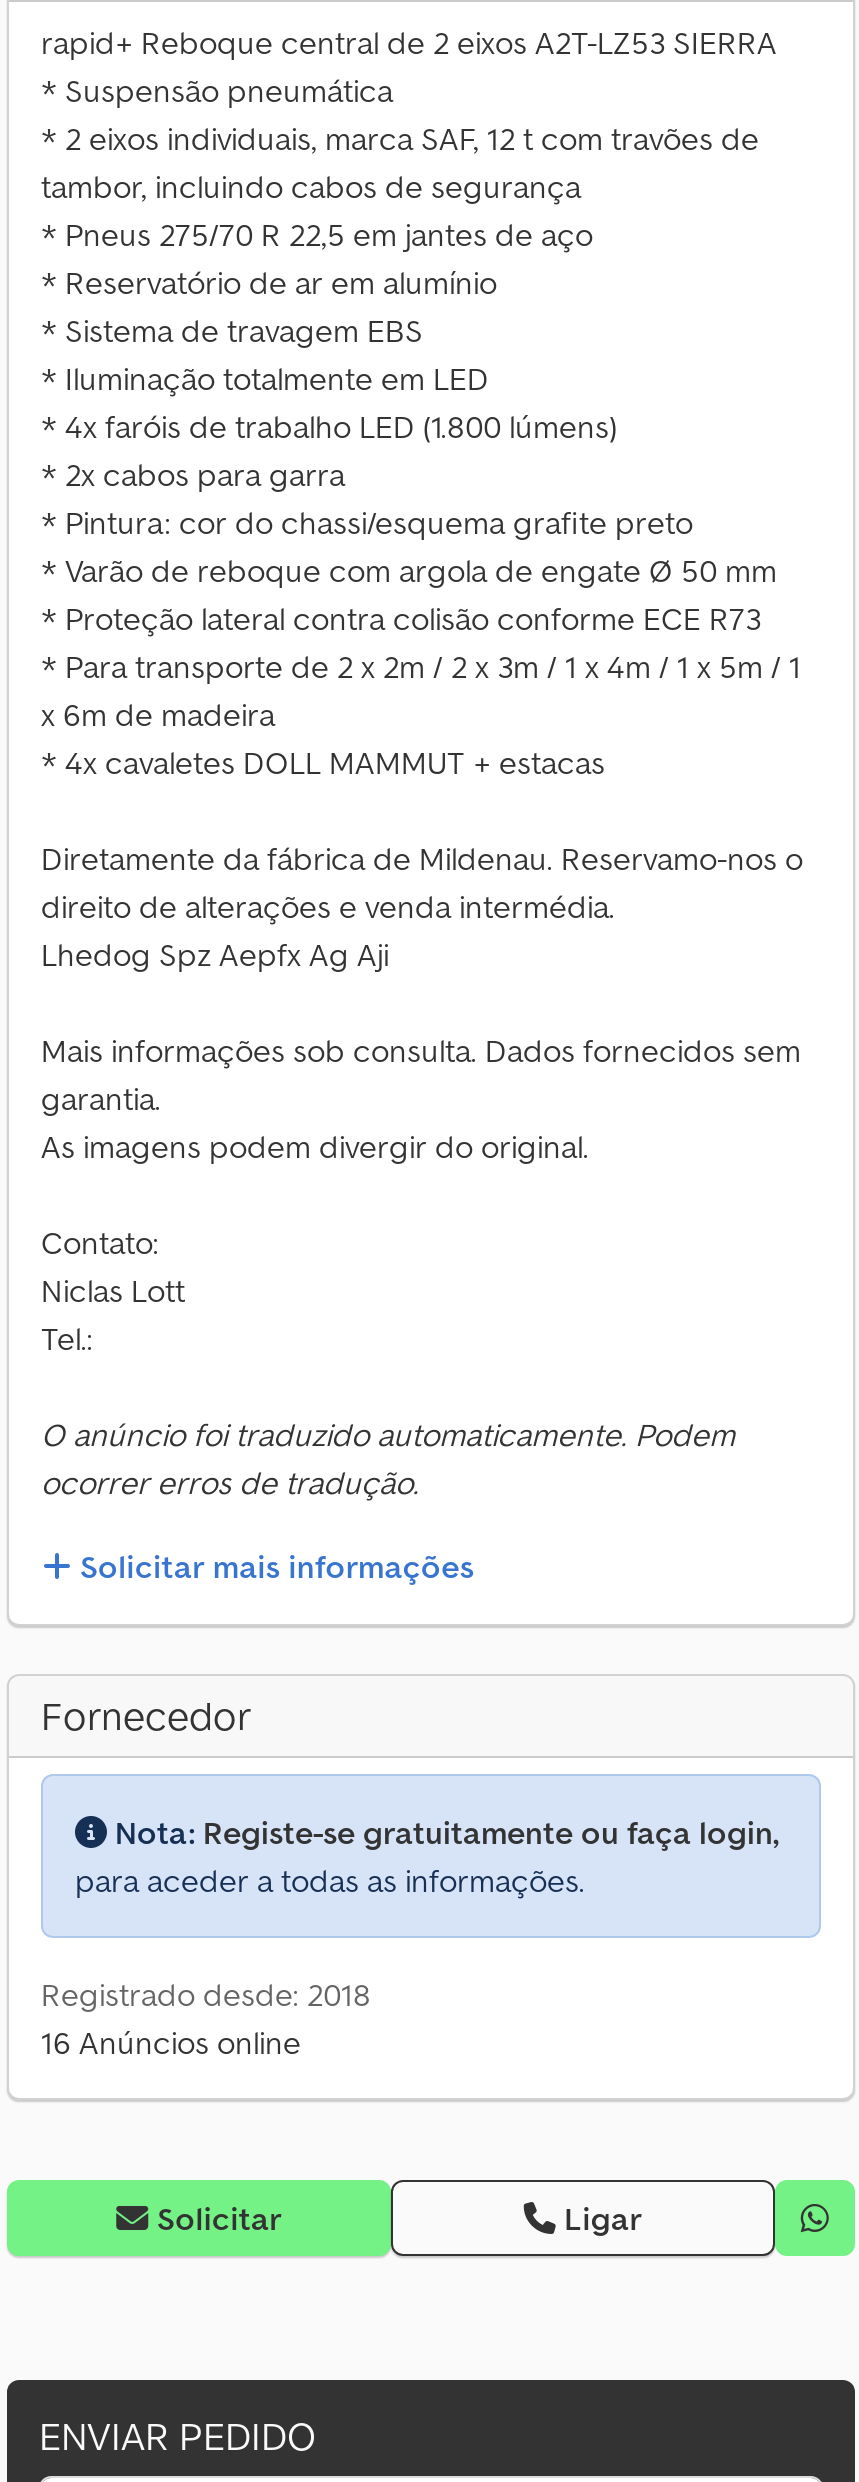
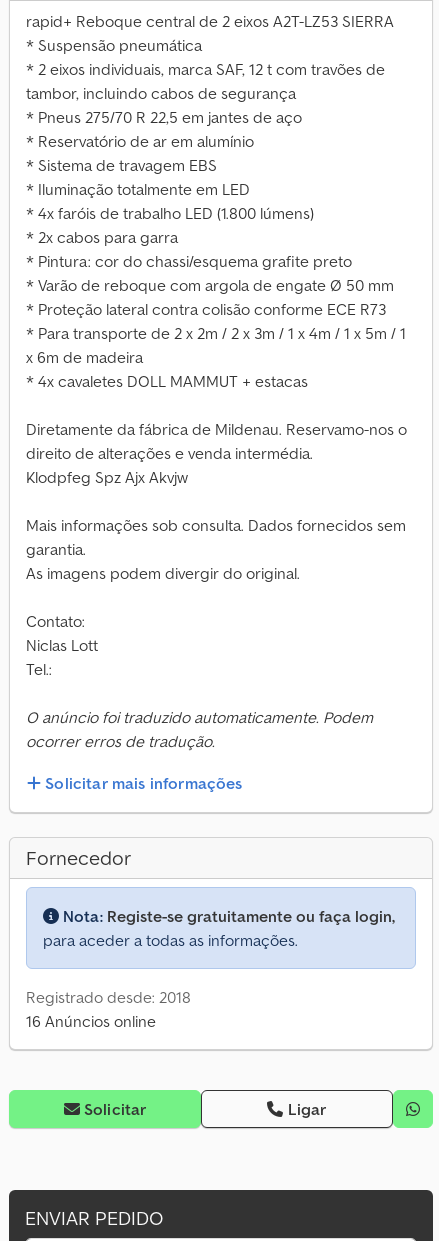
[41,934,389,974] Lhedog Spz Aepfx Ag Aji -> [26,467,188,487] Klodpfeg Spz Ajx Akvjw

